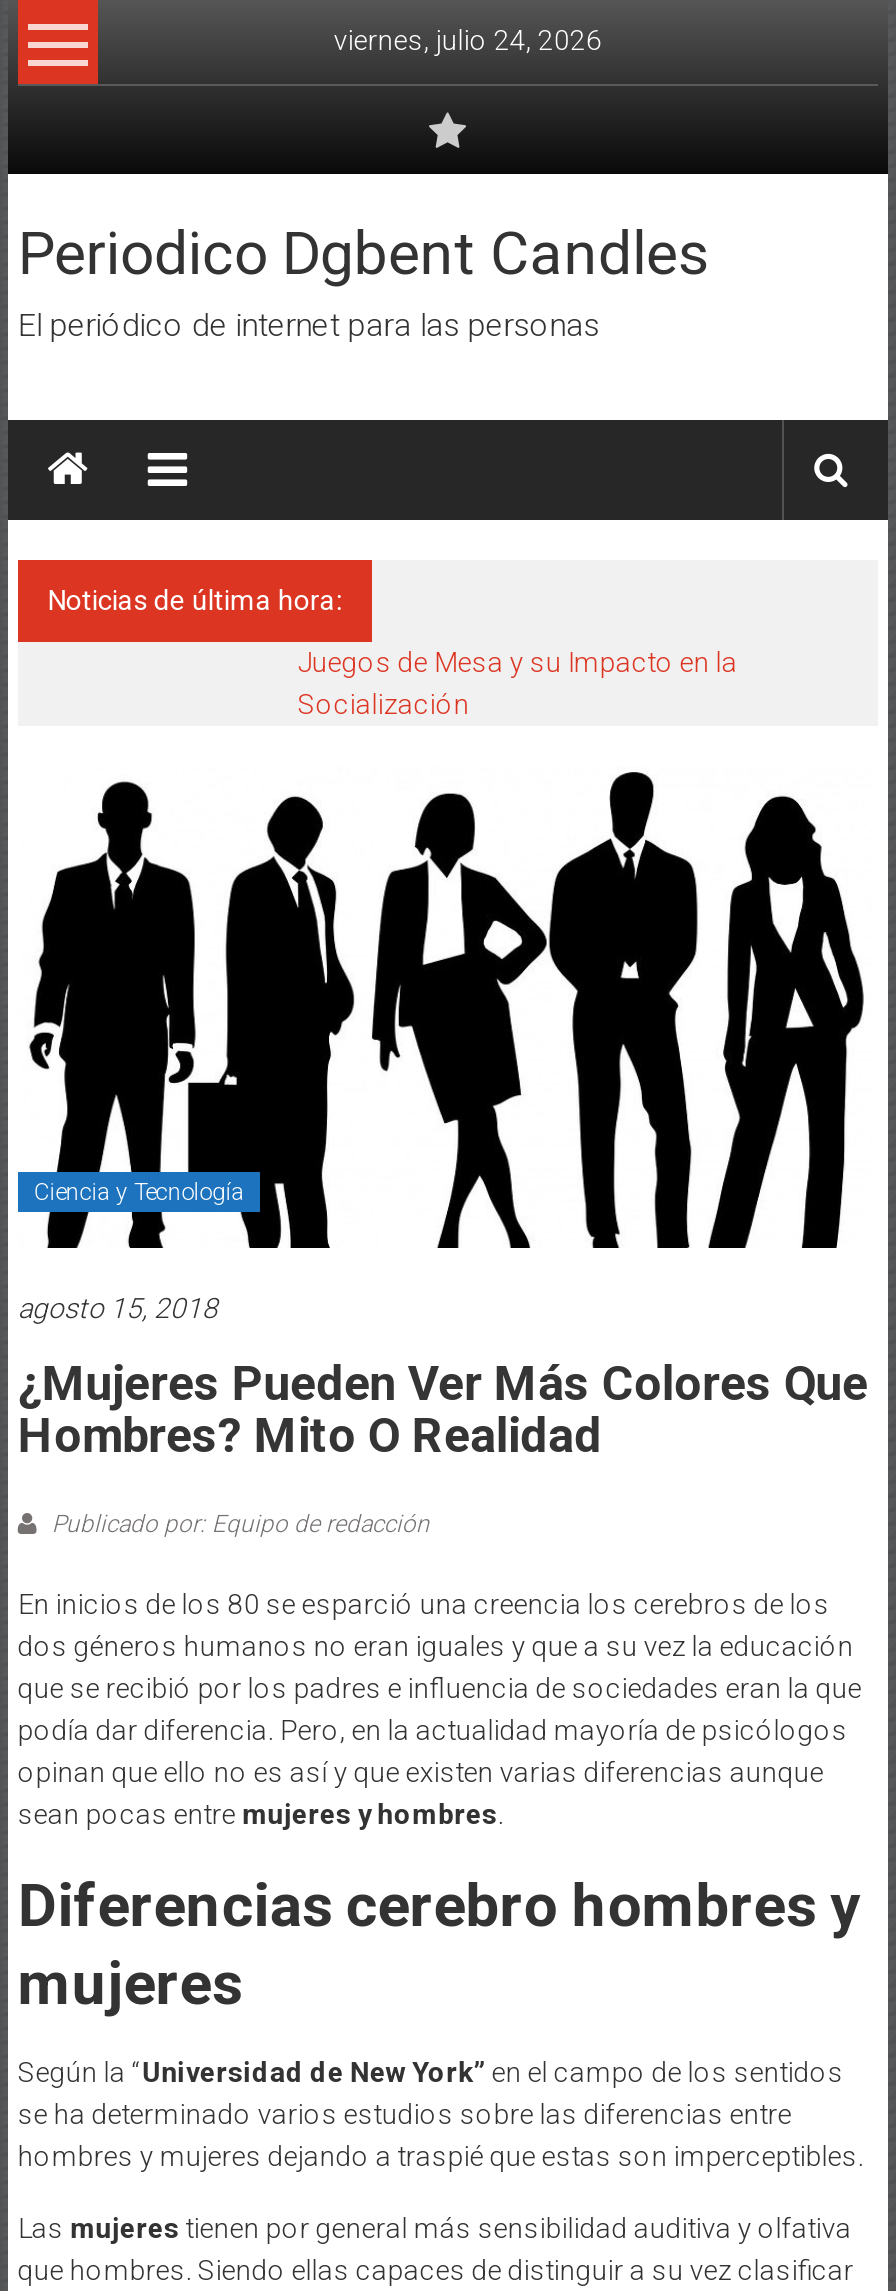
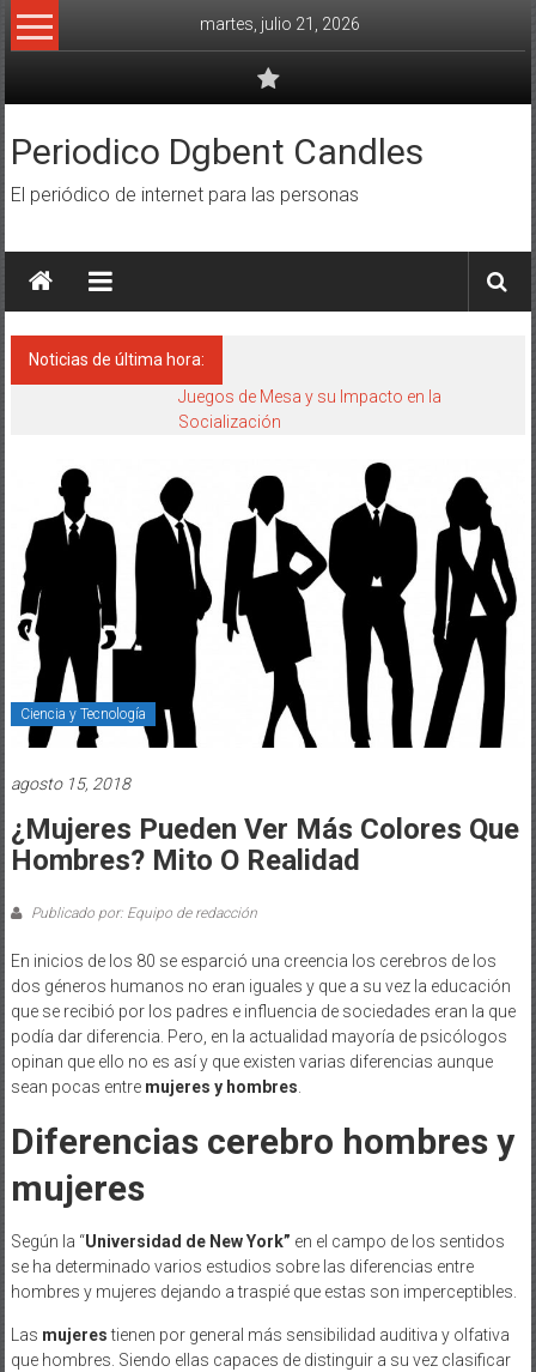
[334,24,602,56] viernes, julio 24, 2026 -> [200,14,360,34] martes, julio 21, 2026

